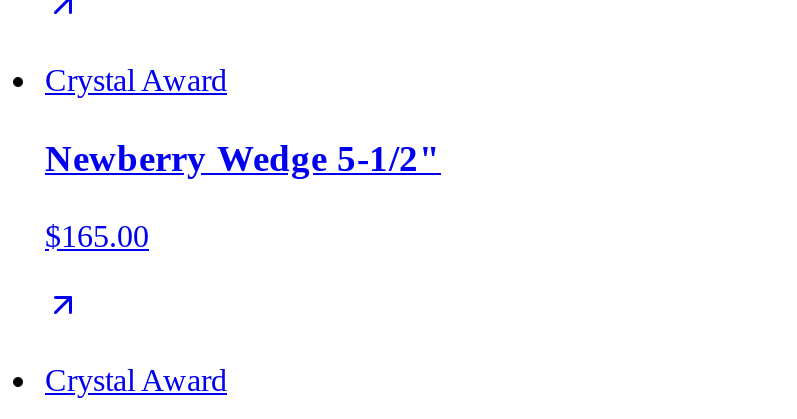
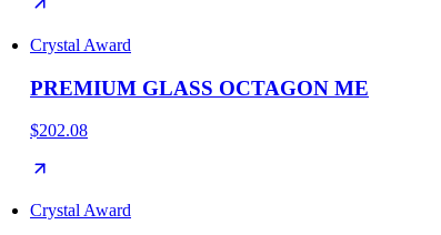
[45,137,441,179] Newberry Wedge 5-1/2" -> [30,76,369,99] PREMIUM GLASS OCTAGON ME
[45,219,149,253] $165.00 -> [30,121,88,140] $202.08

